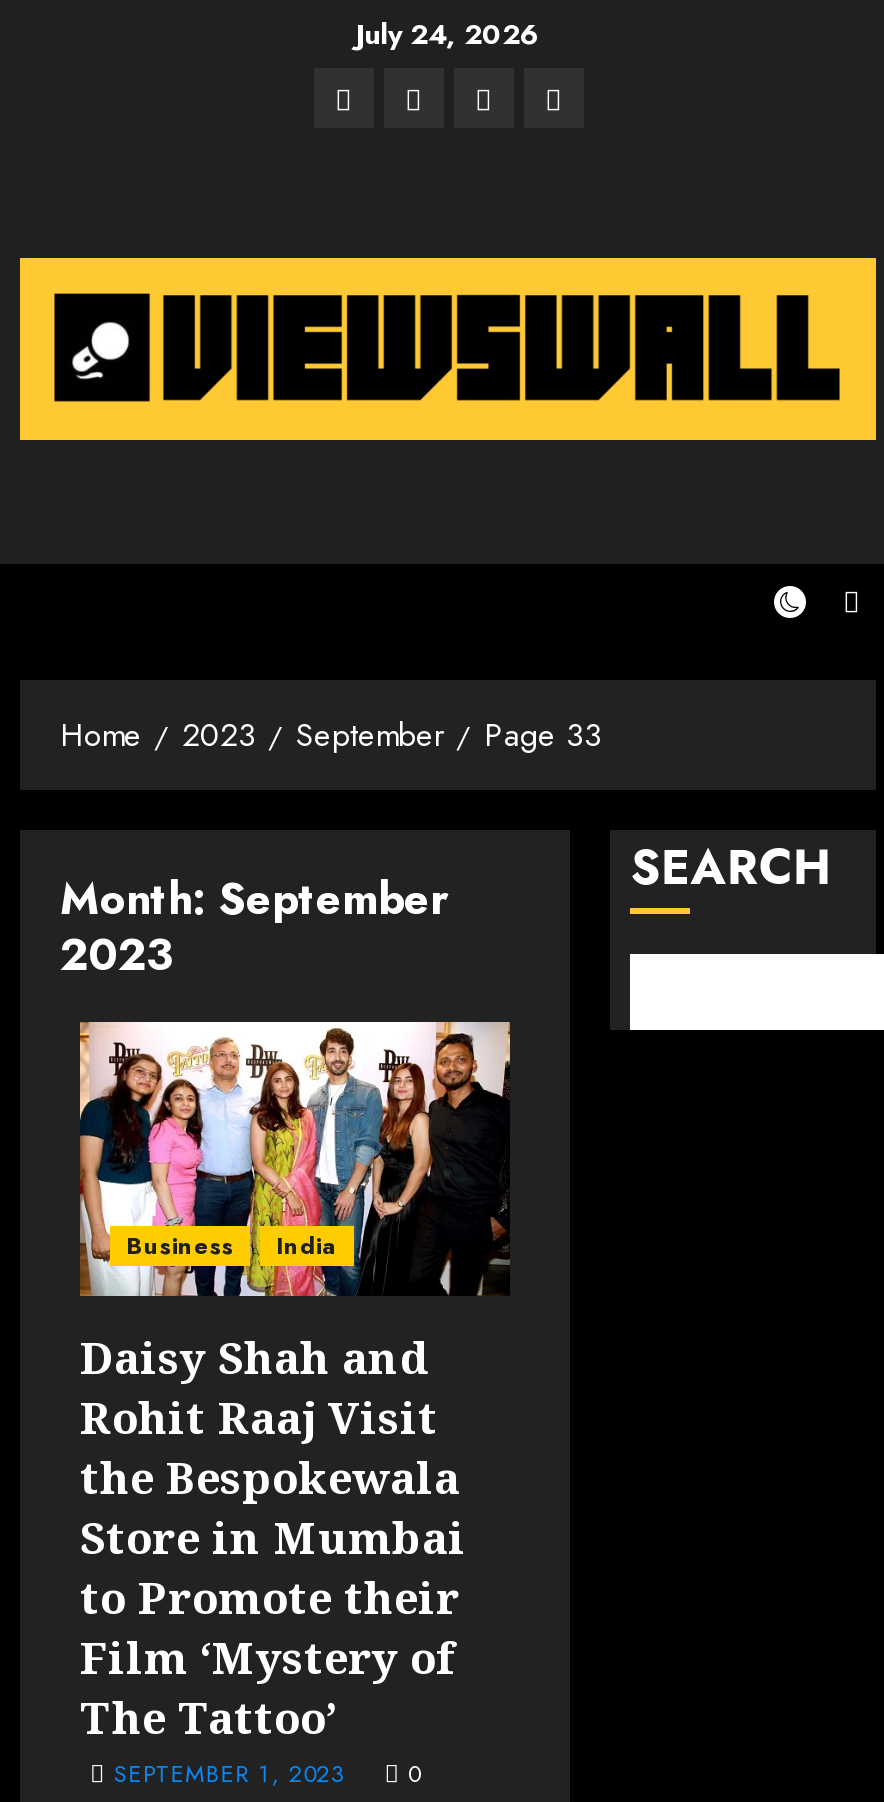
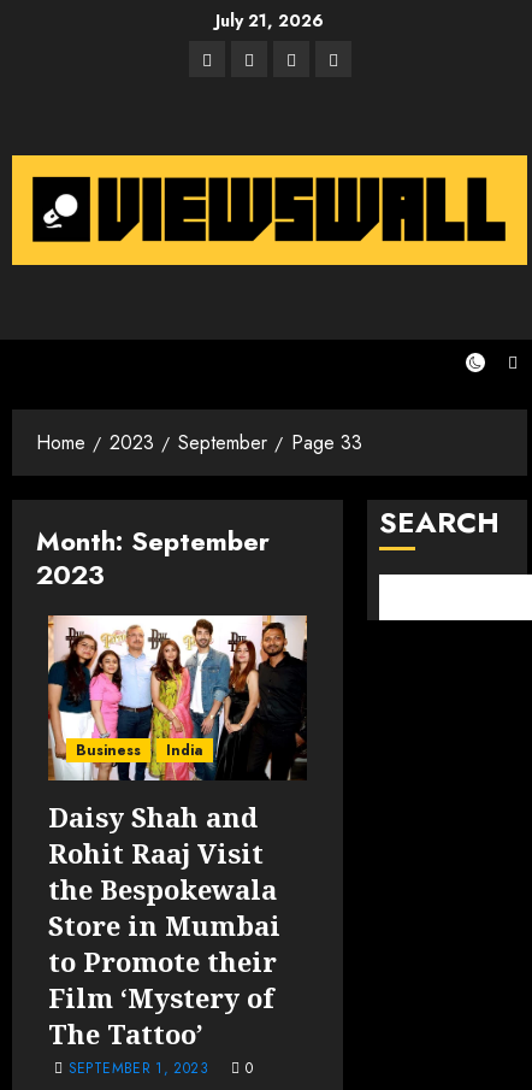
[356,14,540,54] July 24, 2026 -> [215,8,324,33] July 21, 2026

